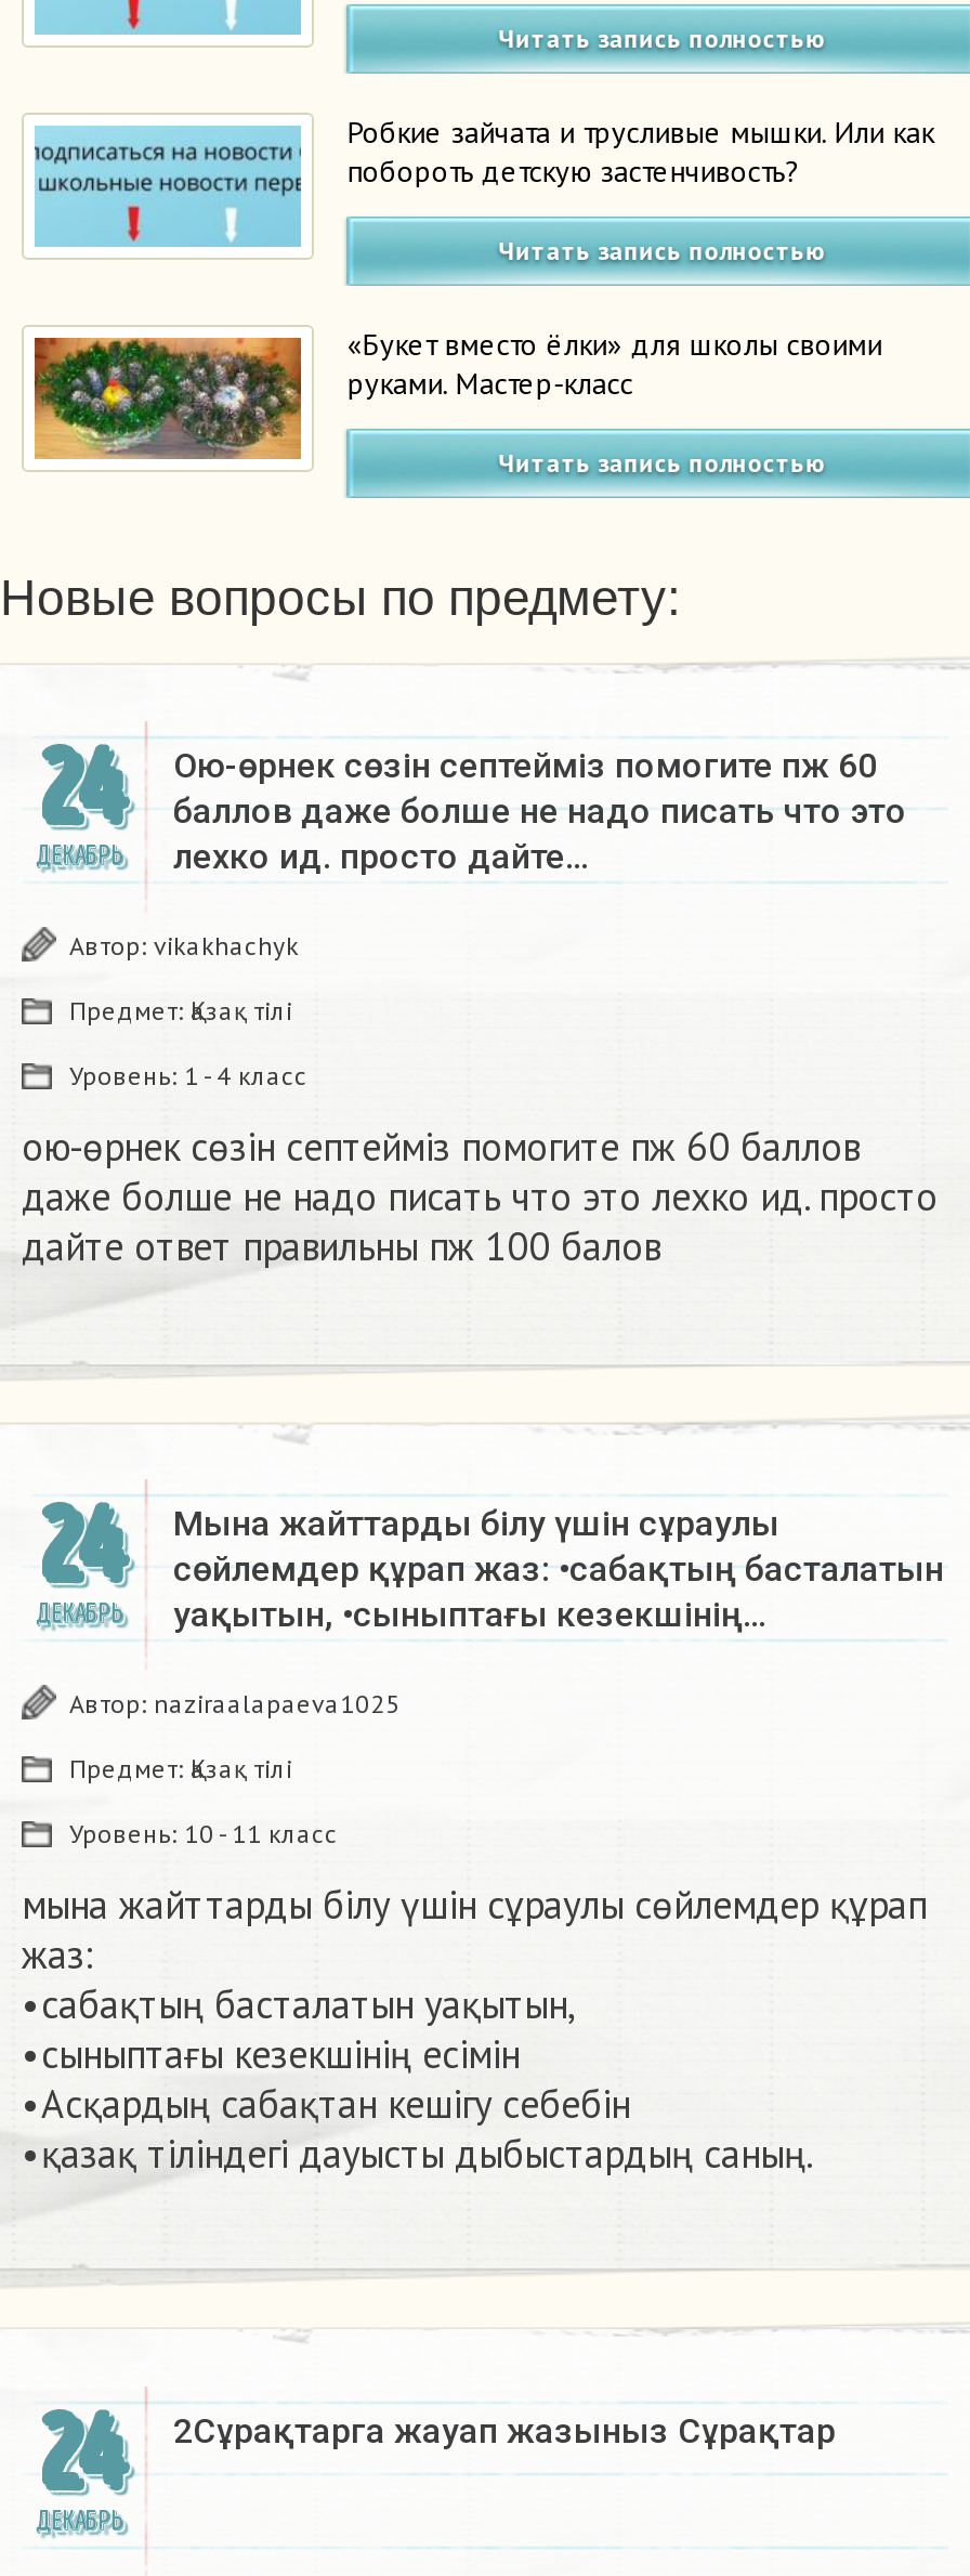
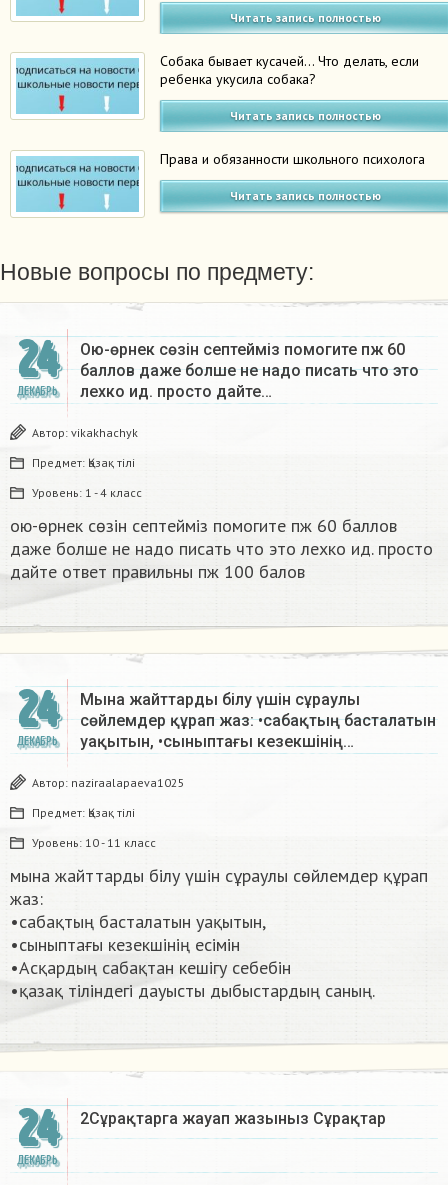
[347,113,934,191] Робкие зайчата и трусливые мышки. Или как | побороть детскую застенчивость? -> [160,52,419,88] Собака бывает кусачей… Что делать, если | ребенка укусила собака?
[28,326,882,474] [image] | «Букет вместо ёлки» для школы своими | руками. Мастер-класс -> [13,150,425,218] [image] | Права и обязанности школьного психолога

